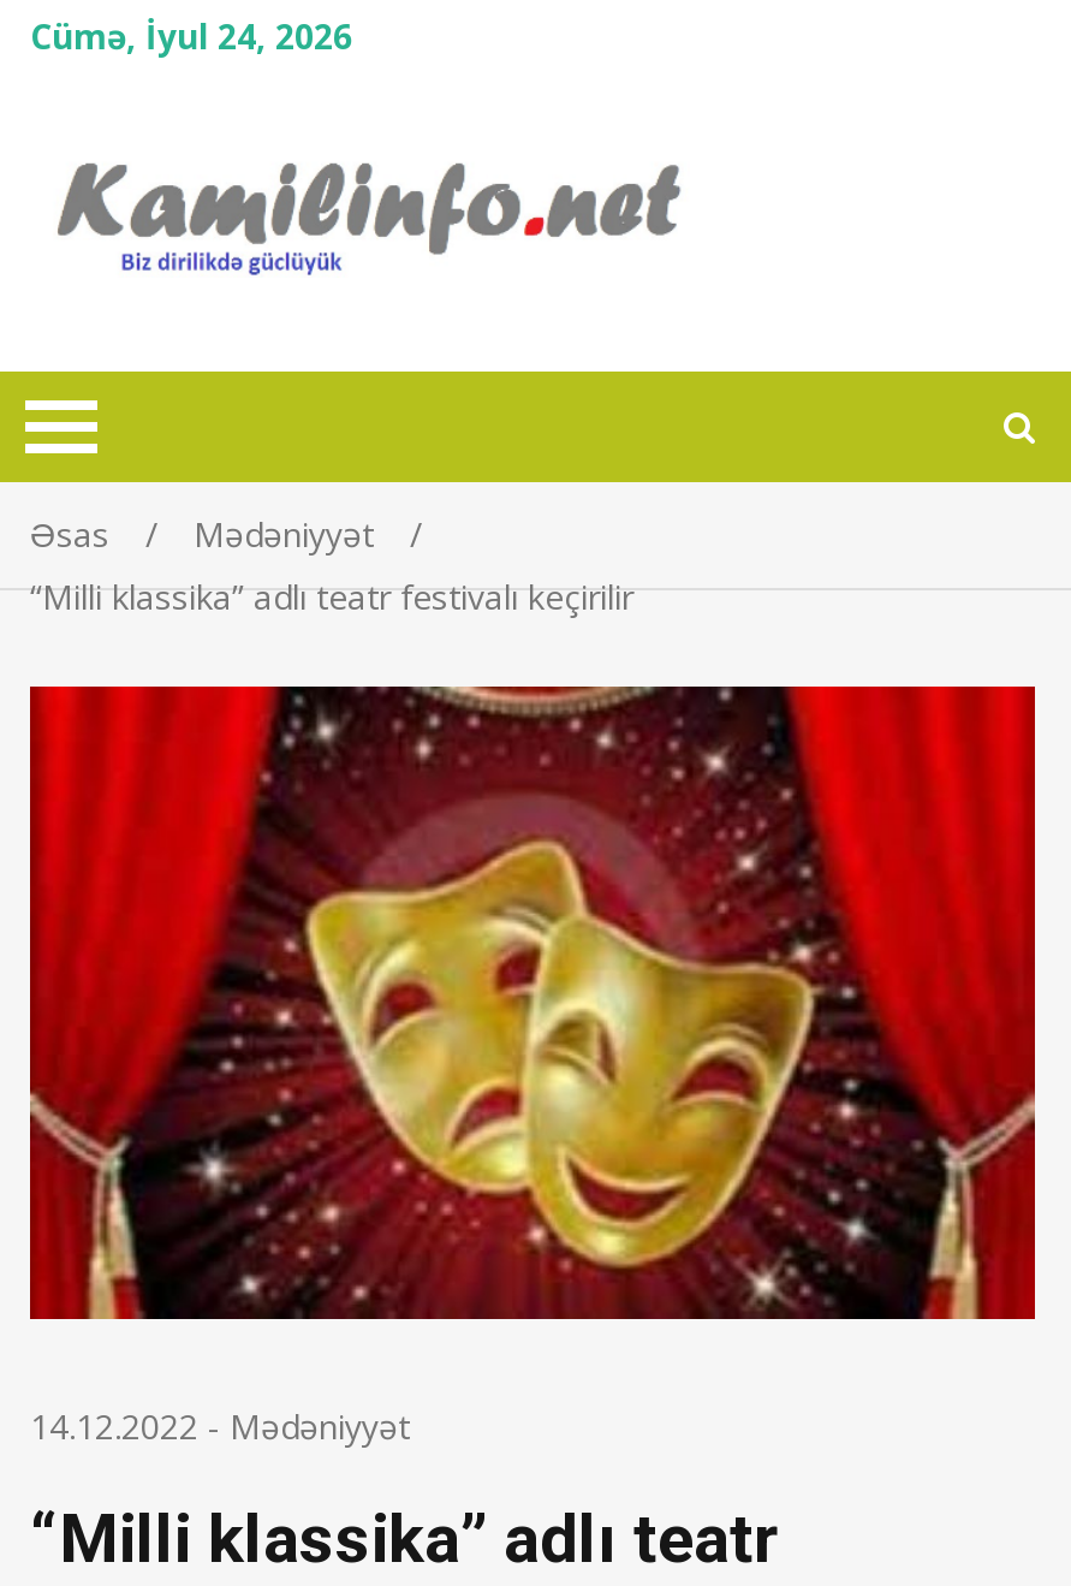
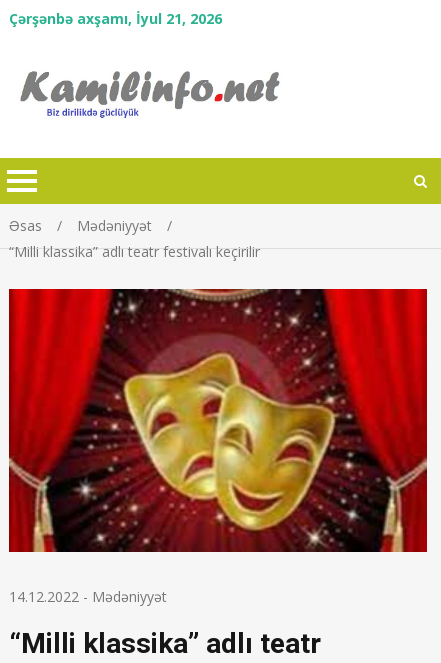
[30,13,352,59] Cümə, İyul 24, 2026 -> [9,9,222,28] Çərşənbə axşamı, İyul 21, 2026

